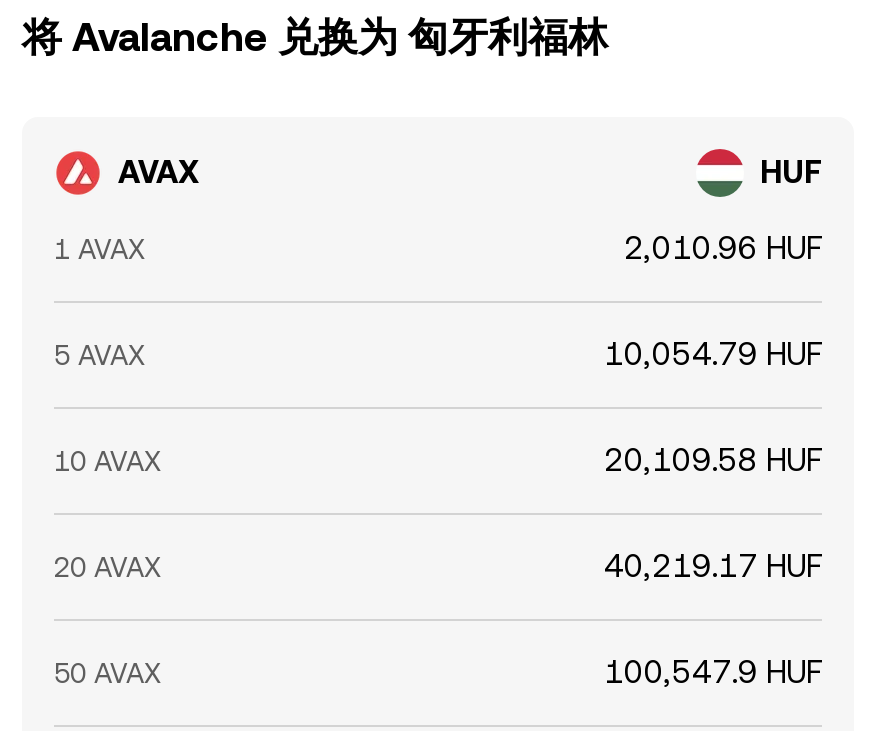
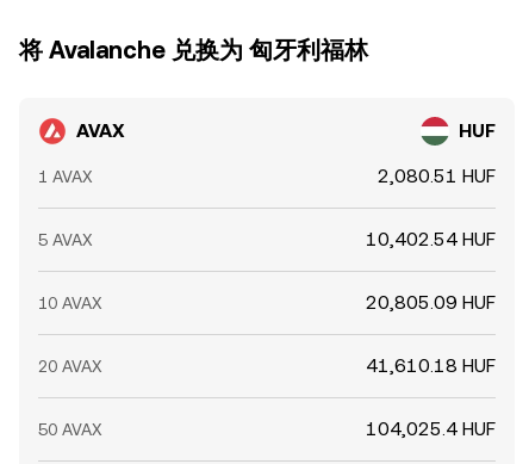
[624,229,822,267] 2,010.96 HUF -> [378,165,496,187] 2,080.51 HUF
[604,335,822,373] 10,054.79 HUF -> [366,228,496,250] 10,402.54 HUF
[604,441,822,479] 20,109.58 HUF -> [366,291,496,314] 20,805.09 HUF
[604,547,822,585] 40,219.17 HUF -> [366,354,496,377] 41,610.18 HUF
[604,653,822,691] 100,547.9 HUF -> [366,417,496,440] 104,025.4 HUF

